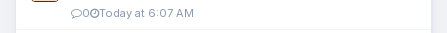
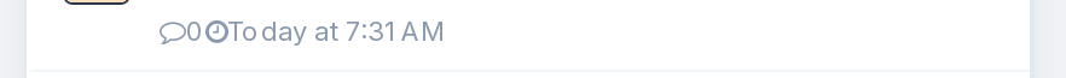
[82,6,194,20] 0 Today at 6:07 AM -> [186,14,445,48] 0 Today at 7:31 AM

